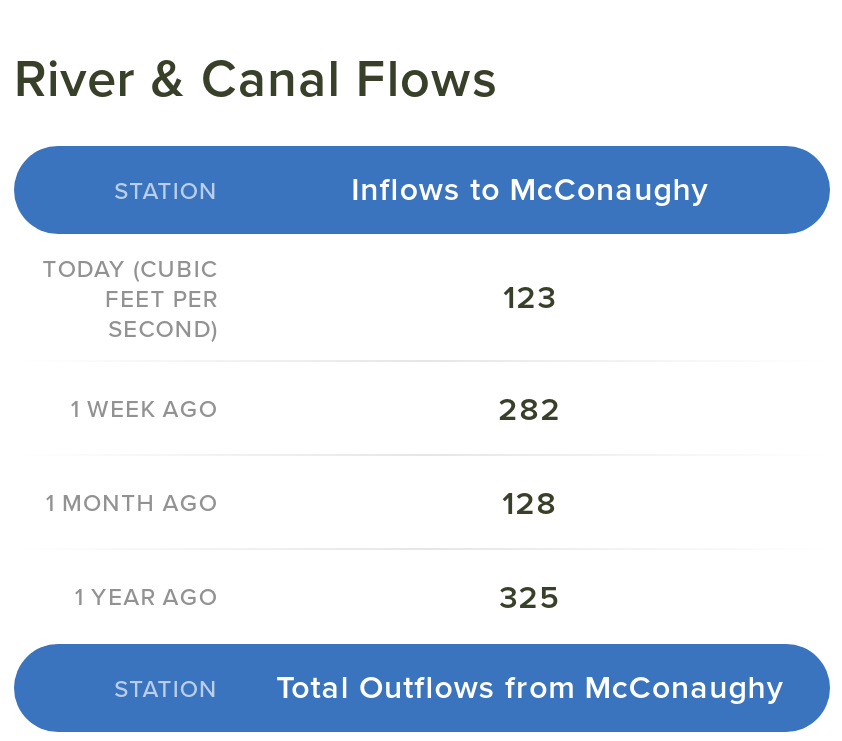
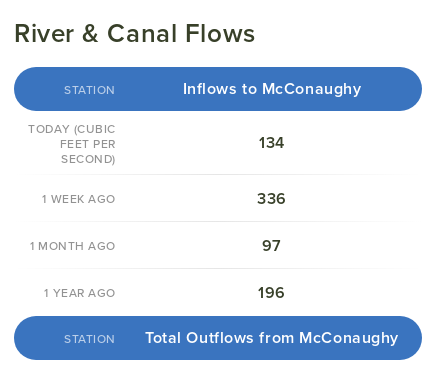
[503,275,557,321] 123 -> [259,131,285,154] 134
[498,386,562,432] 282 -> [257,187,287,210] 336
[502,480,558,526] 128 -> [262,234,282,257] 97
[499,574,561,620] 325 -> [258,281,286,304] 196

